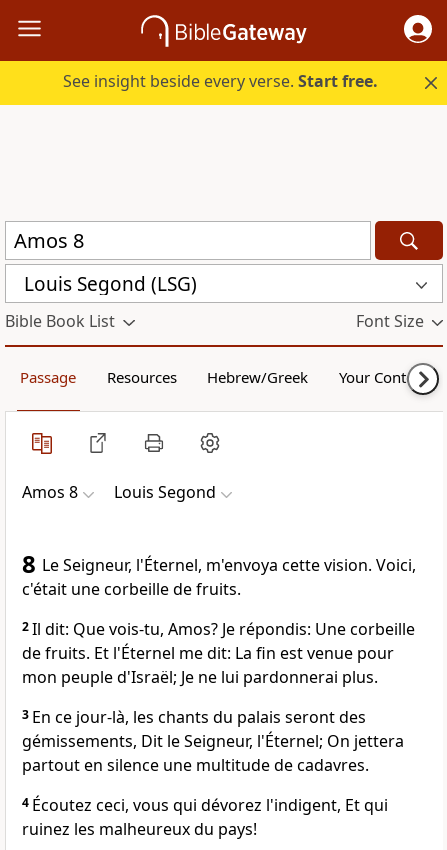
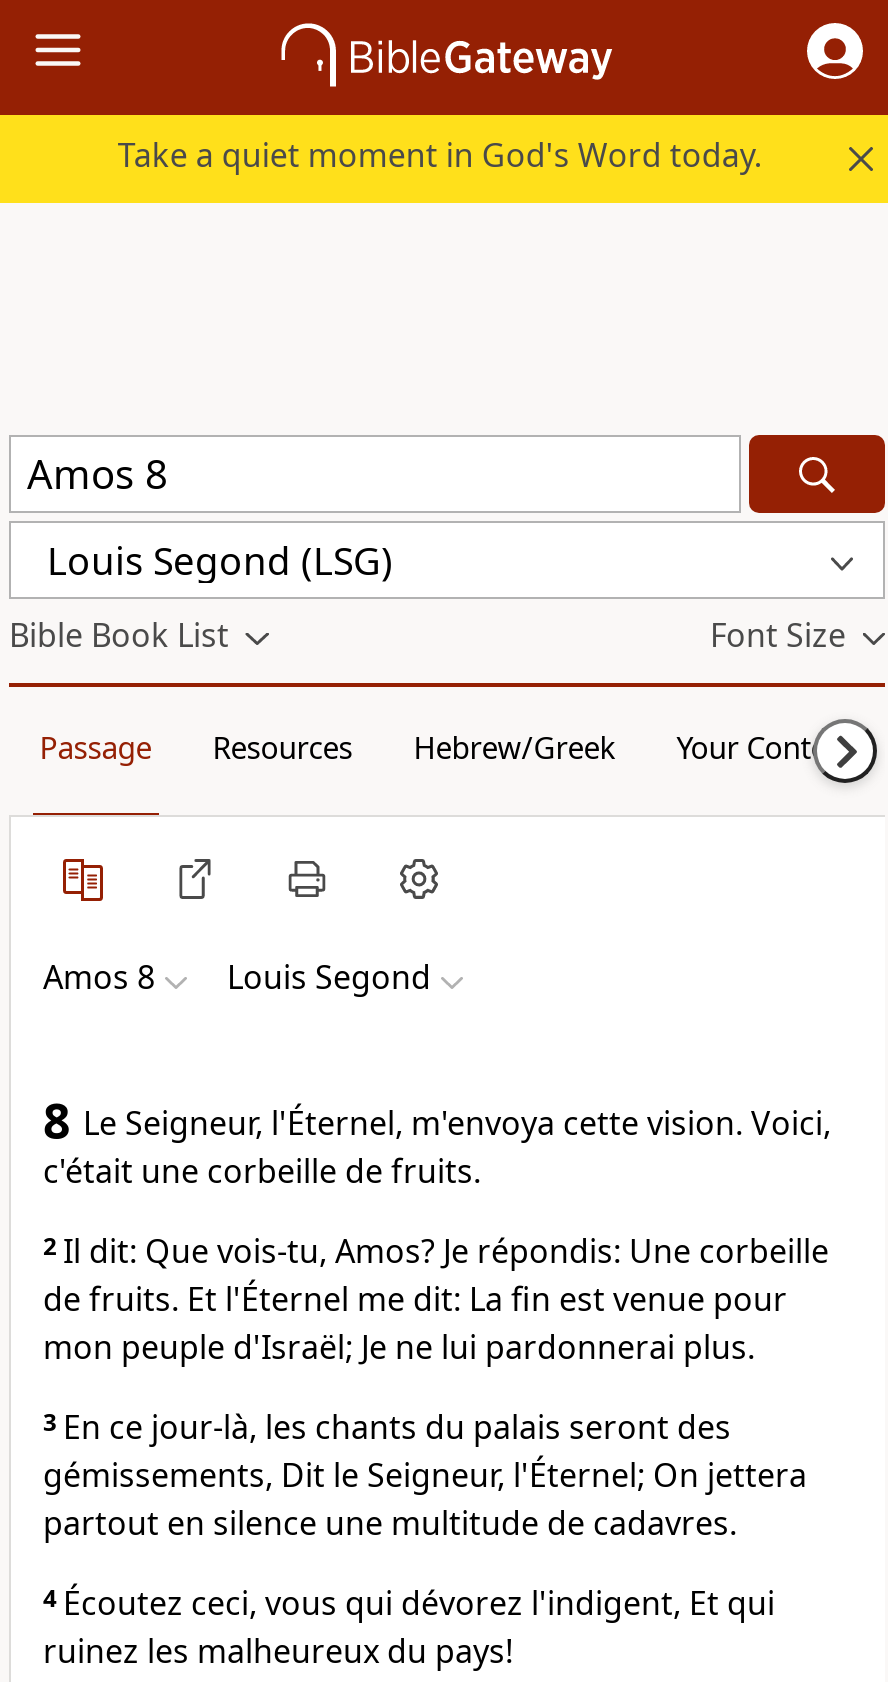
[63,70,378,92] See insight beside every verse. Start free. -> [118,133,762,177] Take a quiet moment in God's Word today.

